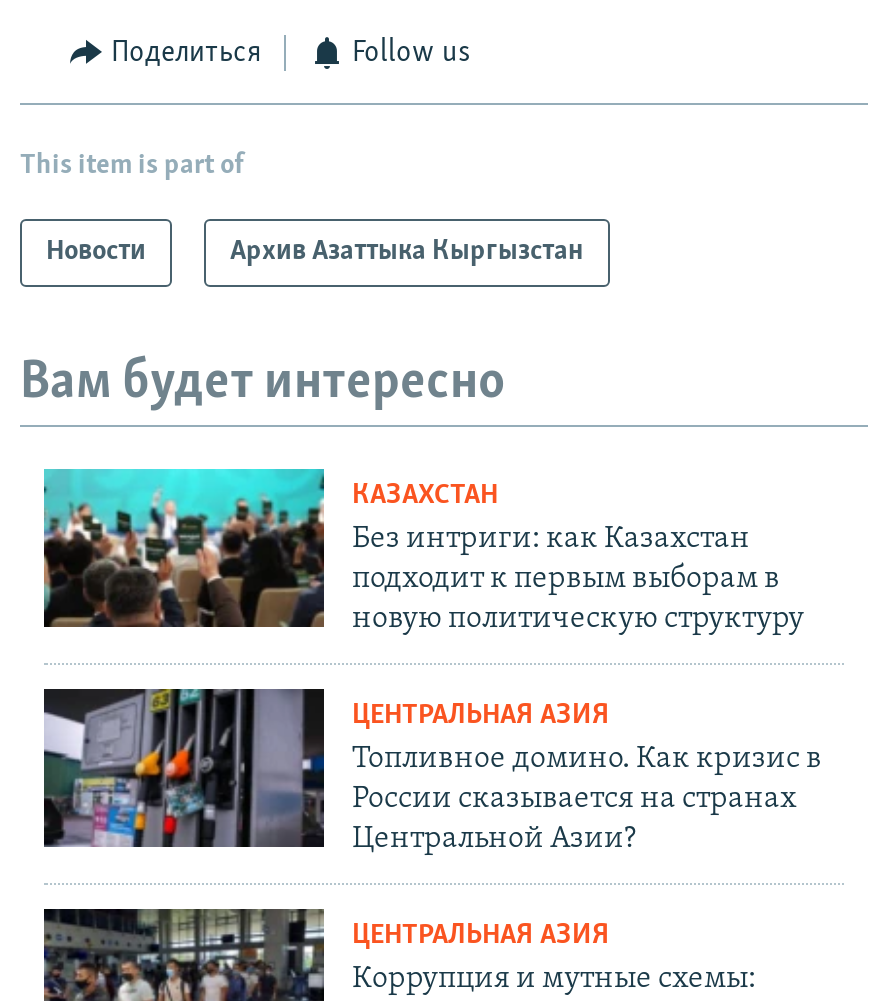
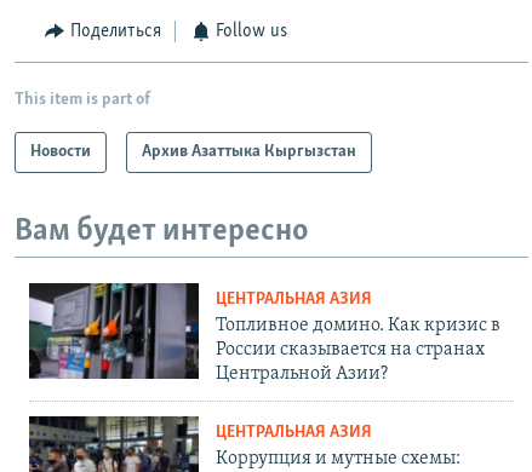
[42,467,804,636] [image] | КАЗАХСТАН | Без интриги: как Казахстан | подходит к первым выборам в | новую политическую структуру -> none

